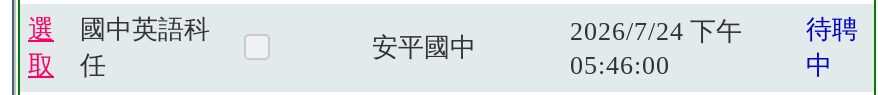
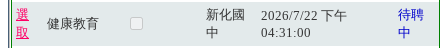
[80,14,210,80] 國中英語科 | 任 -> [47,16,99,31] 健康教育
[570,16,742,80] 2026/7/24 下午 | 05:46:00 -> [261,8,347,40] 2026/7/22 下午 | 04:31:00
[372,32,476,62] 安平國中 -> [206,7,245,40] 新化國 | 中

